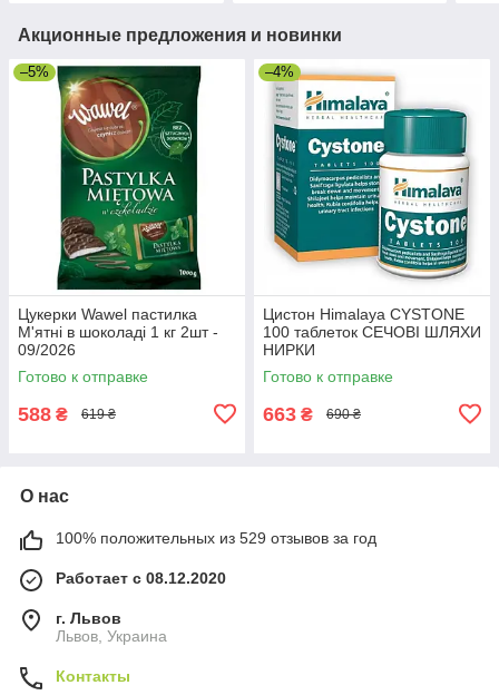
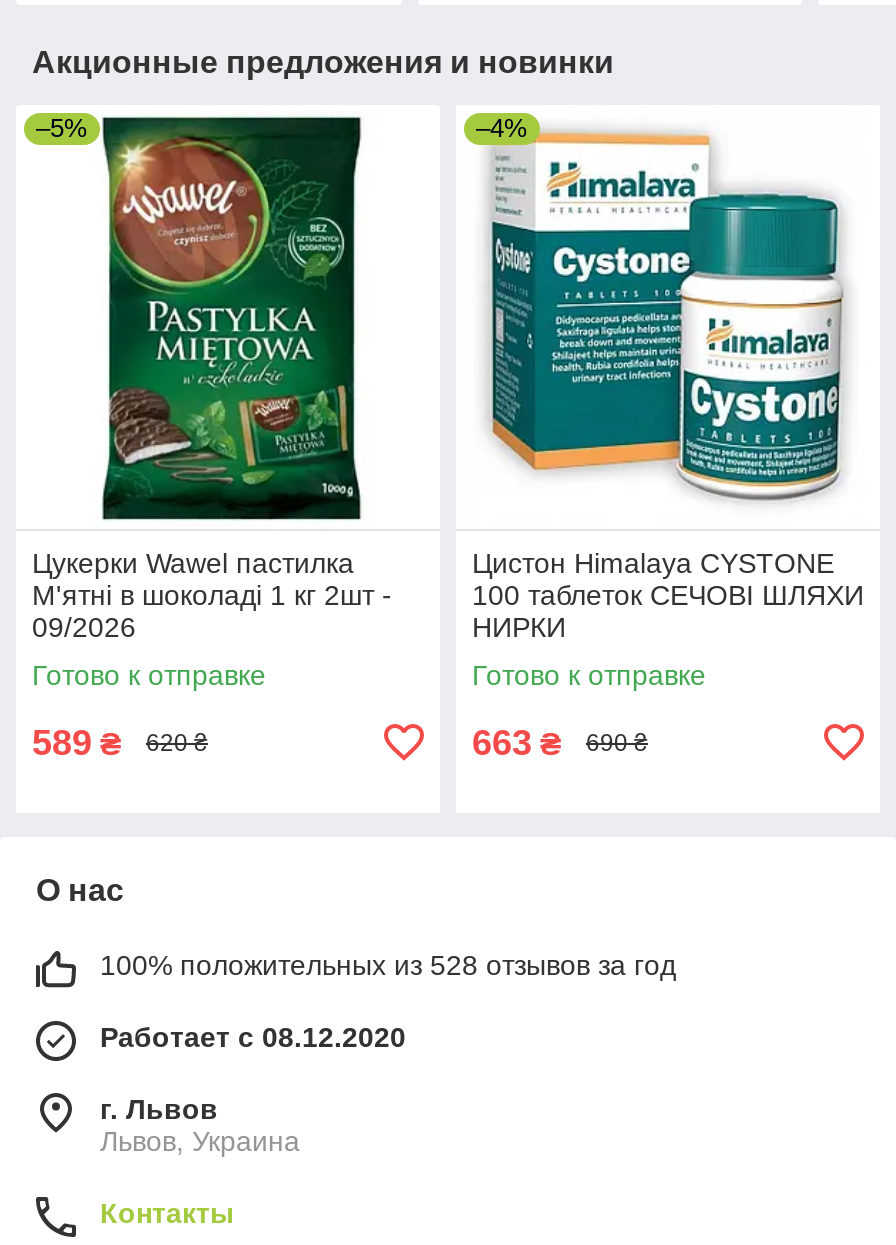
[18,403,68,425] 588 ₴ -> [32,723,122,763] 589 ₴
[81,407,116,422] 619 ₴ -> [146,730,208,758] 620 ₴
[56,529,376,547] 100% положительных из 529 отзывов за год -> [100,949,676,981] 100% положительных из 528 отзывов за год

